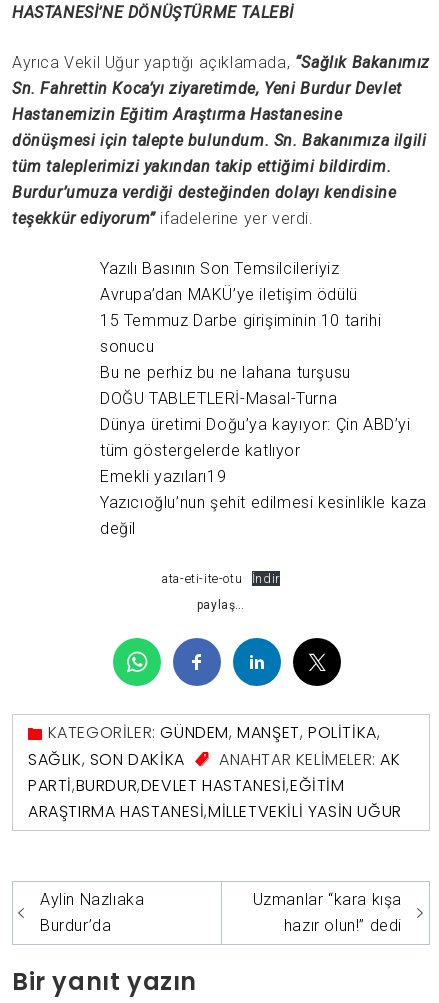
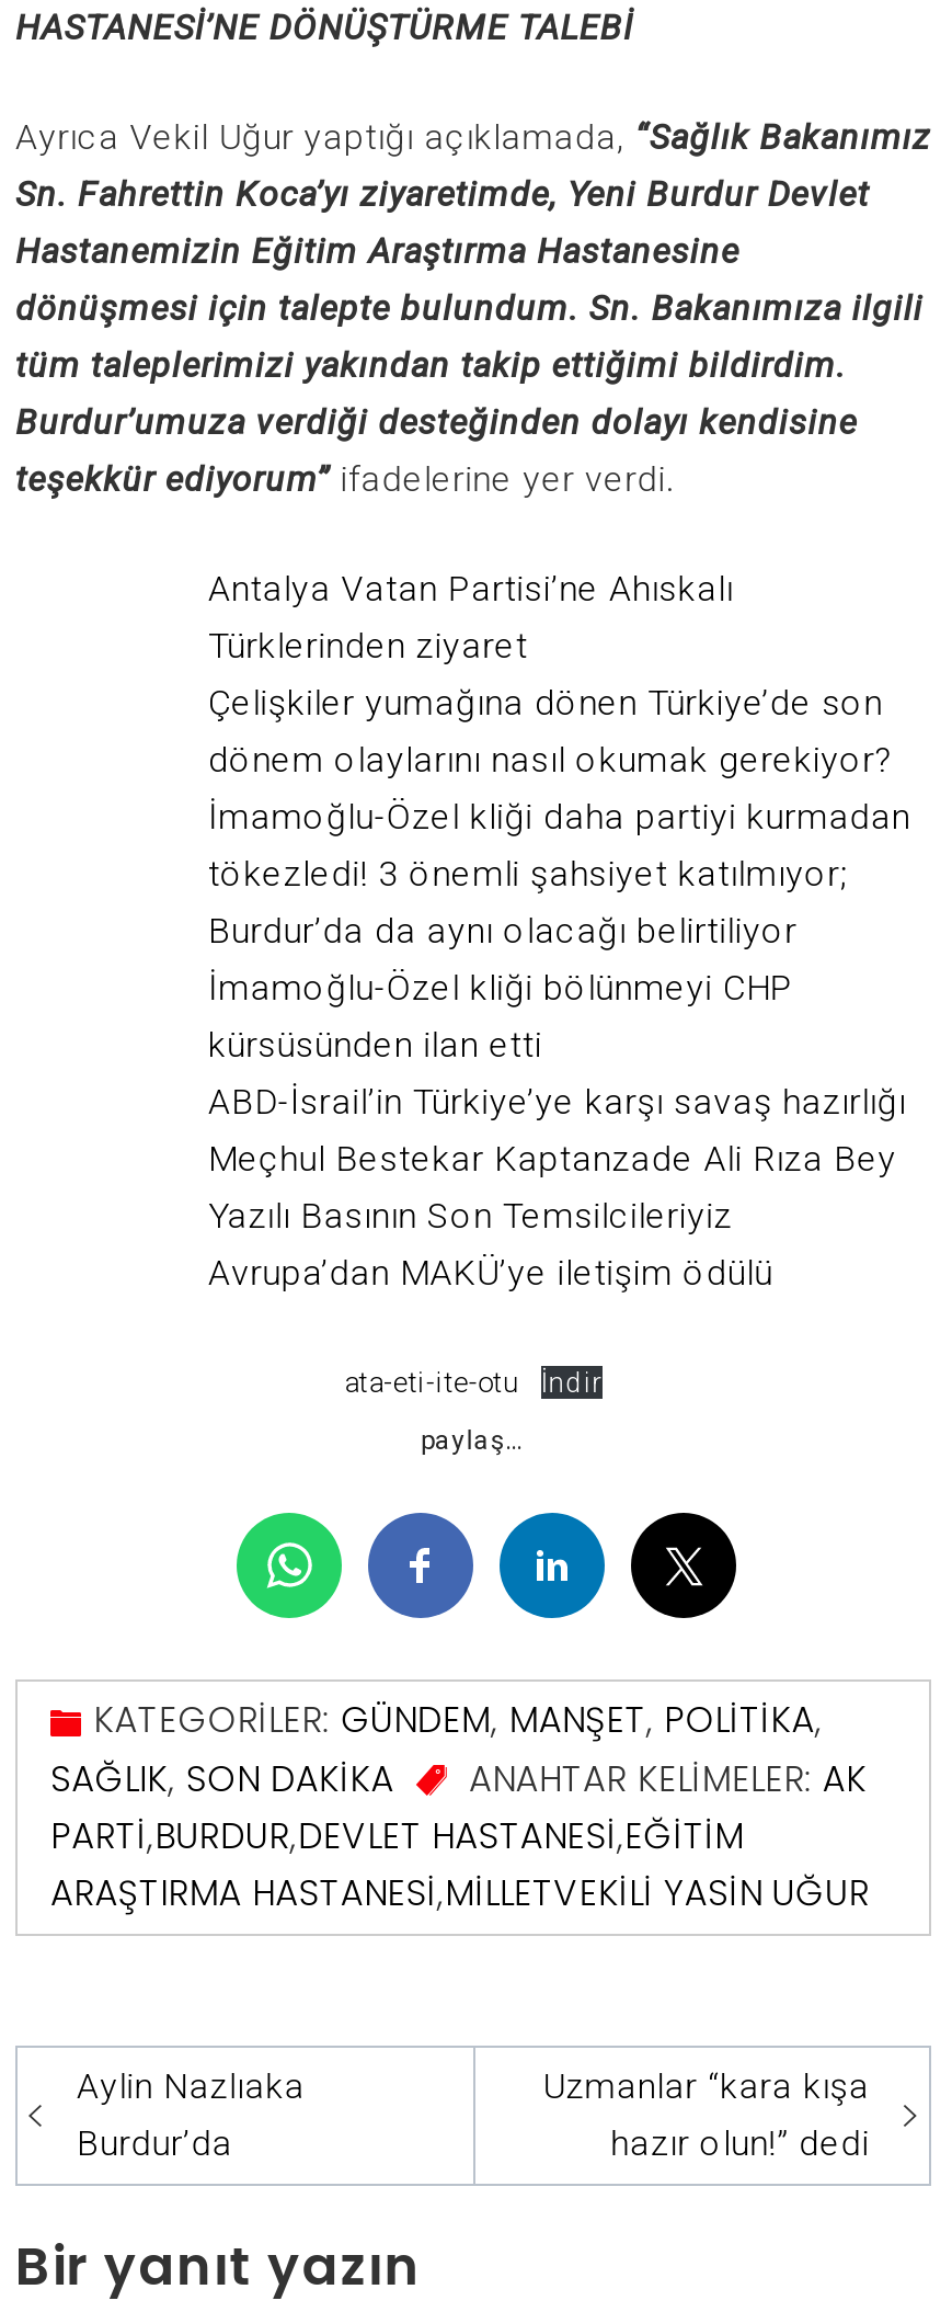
none -> [208,569,911,1180] Antalya Vatan Partisi’ne Ahıskalı | Türklerinden ziyaret | Çelişkiler yumağına dönen Türkiye’de son | dönem olaylarını nasıl okumak gerekiyor? | İmamoğlu-Özel kliği daha partiyi kurmadan | tökezledi! 3 önemli şahsiyet katılmıyor; | Burdur’da da aynı olacağı belirtiliyor | İmamoğlu-Özel kliği bölünmeyi CHP | kürsüsünden ilan etti | ABD-İsrail’in Türkiye’ye karşı savaş hazırlığı | Meçhul Bestekar Kaptanzade Ali Rıza Bey
moved [100,259,358,304] -> [208,1196,773,1294]: Yazılı Basının Son Temsilcileriyiz | Avrupa’dan MAKÜ’ye iletişim ödülü
[100,311,427,538] 15 Temmuz Darbe girişiminin 10 tarihi | sonucu | Bu ne perhiz bu ne lahana turşusu | DOĞU TABLETLERİ-Masal-Turna | Dünya üretimi Doğu’ya kayıyor: Çin ABD’yi | tüm göstergelerde katlıyor | Emekli yazıları19 | Yazıcıoğlu’nun şehit edilmesi kesinlikle kaza | değil -> none

